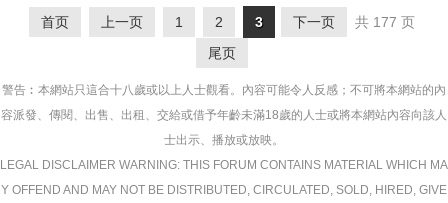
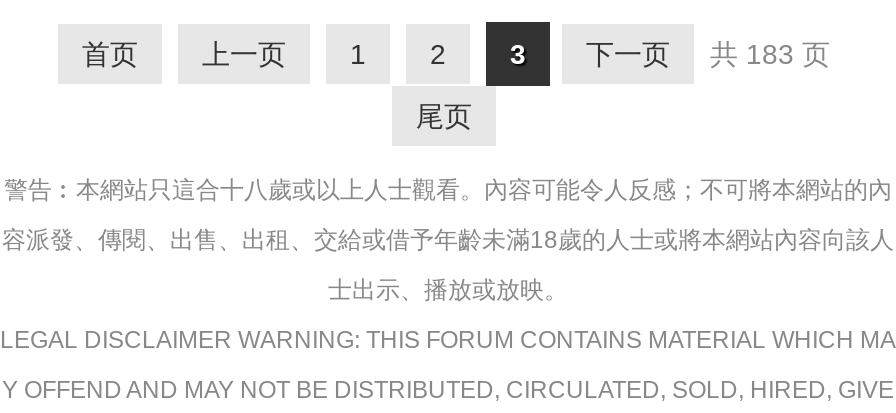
[41,14,419,30] 首页 上一页 1 2 3 下一页 共 177 页 -> [82,38,838,70] 首页 上一页 1 2 3 下一页 共 183 页

